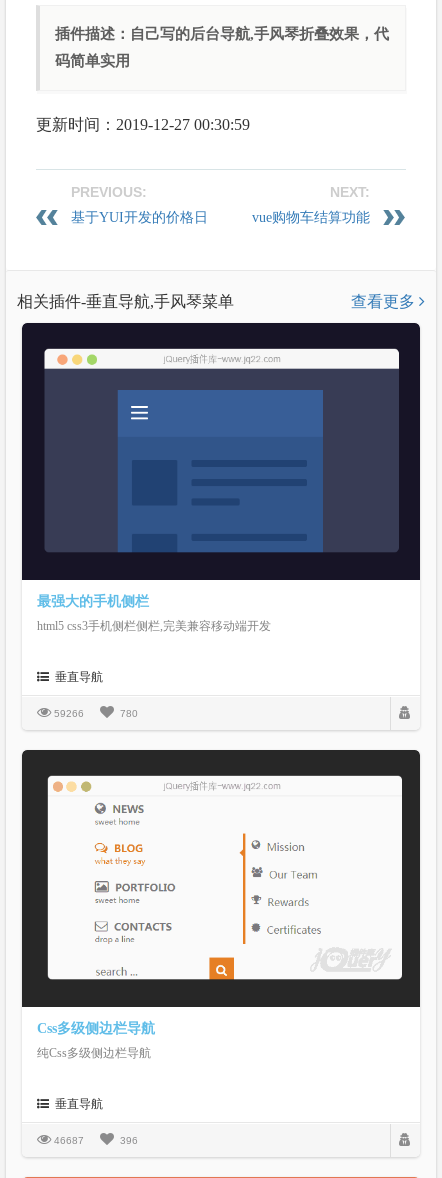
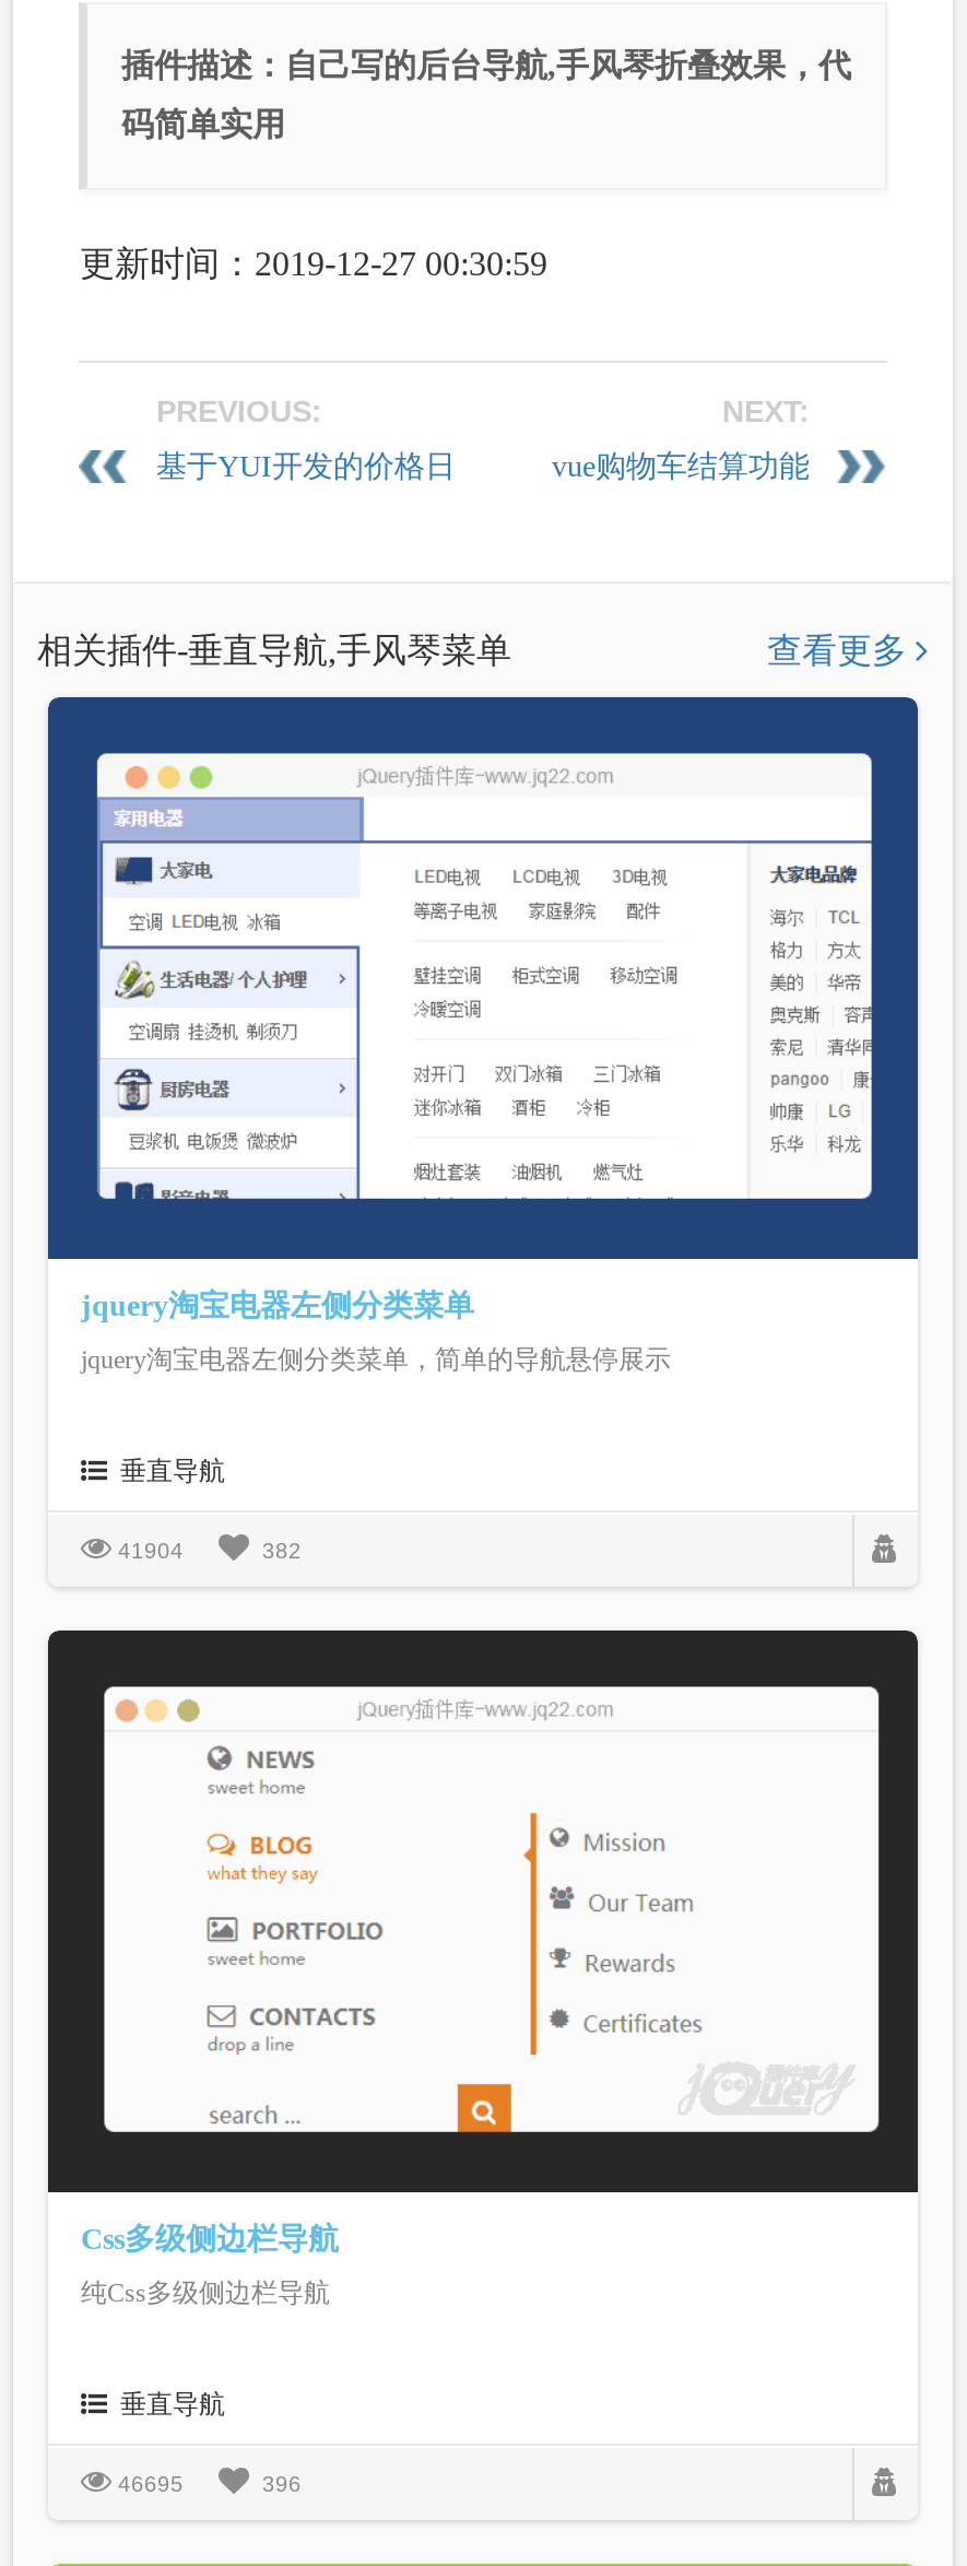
[22,323,420,609] [image] | 最强大的手机侧栏 -> [48,697,918,1322] [image] | jquery淘宝电器左侧分类菜单
[37,619,271,633] html5 css3手机侧栏侧栏,完美兼容移动端开发 -> [81,1344,671,1375] jquery淘宝电器左侧分类菜单，简单的导航悬停展示
[51,708,84,719] 59266 -> [111,1539,184,1563] 41904
[114,708,138,719] 780 -> [249,1539,302,1563] 382
[51,1135,84,1146] 46687 -> [111,2472,184,2496] 46695

